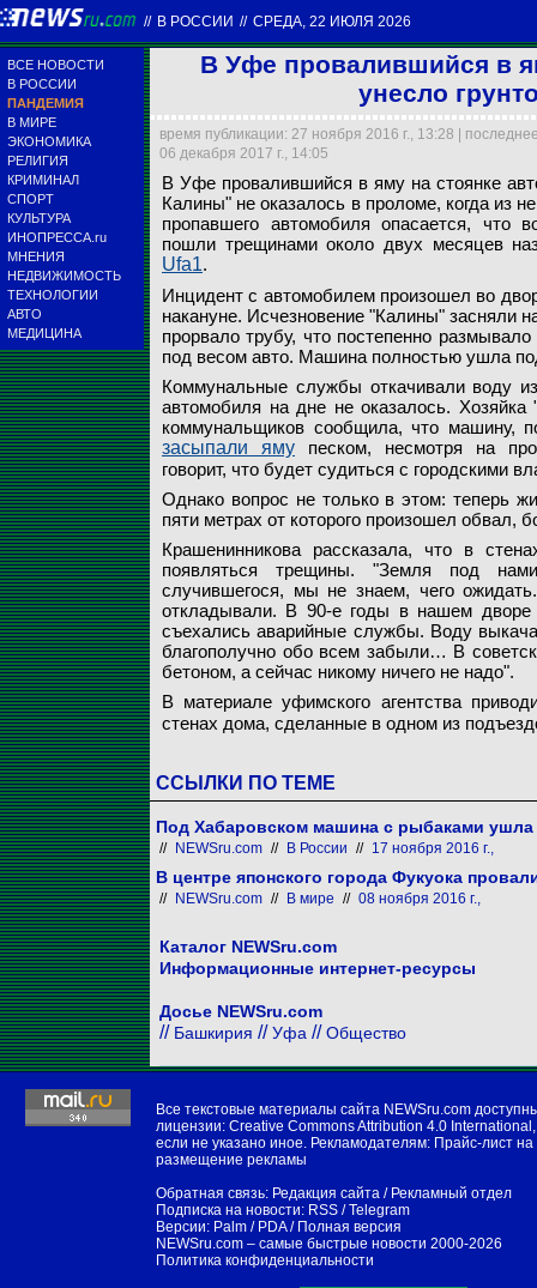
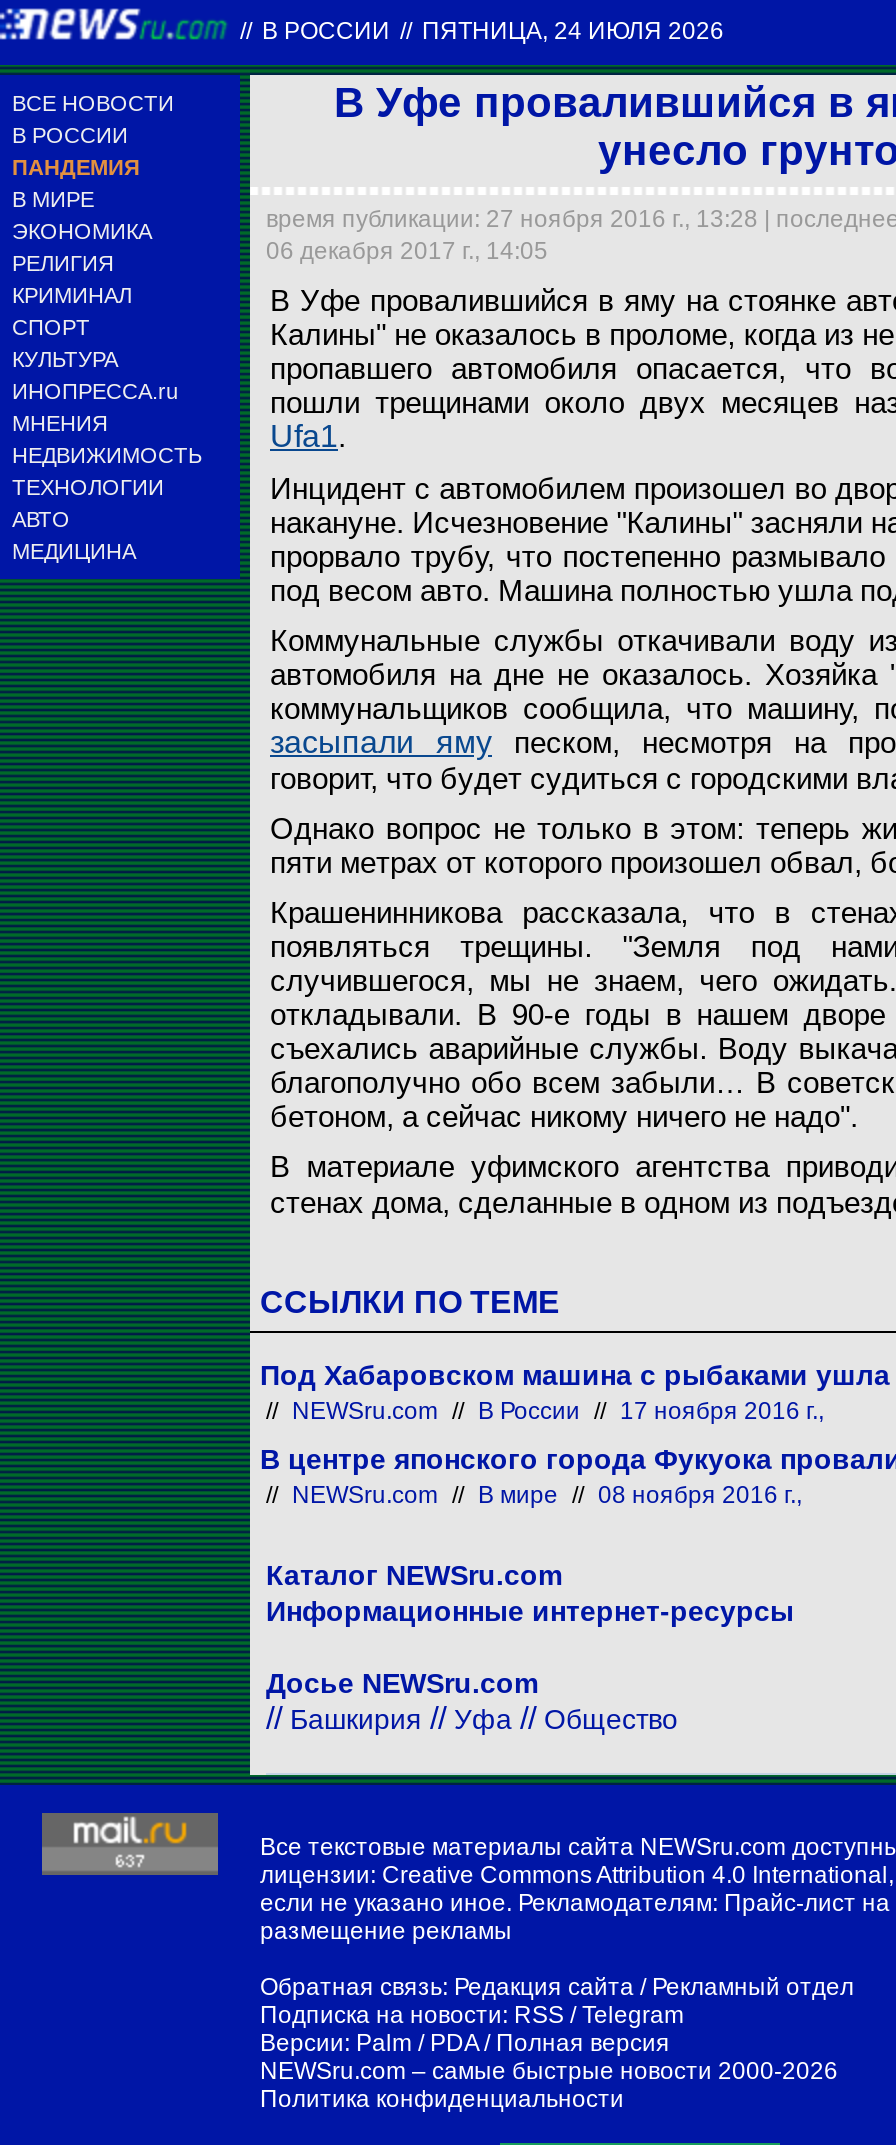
[144,13,411,29] // В РОССИИ // СРЕДА, 22 ИЮЛЯ 2026 -> [240,16,724,44] // В РОССИИ // ПЯТНИЦА, 24 ИЮЛЯ 2026

